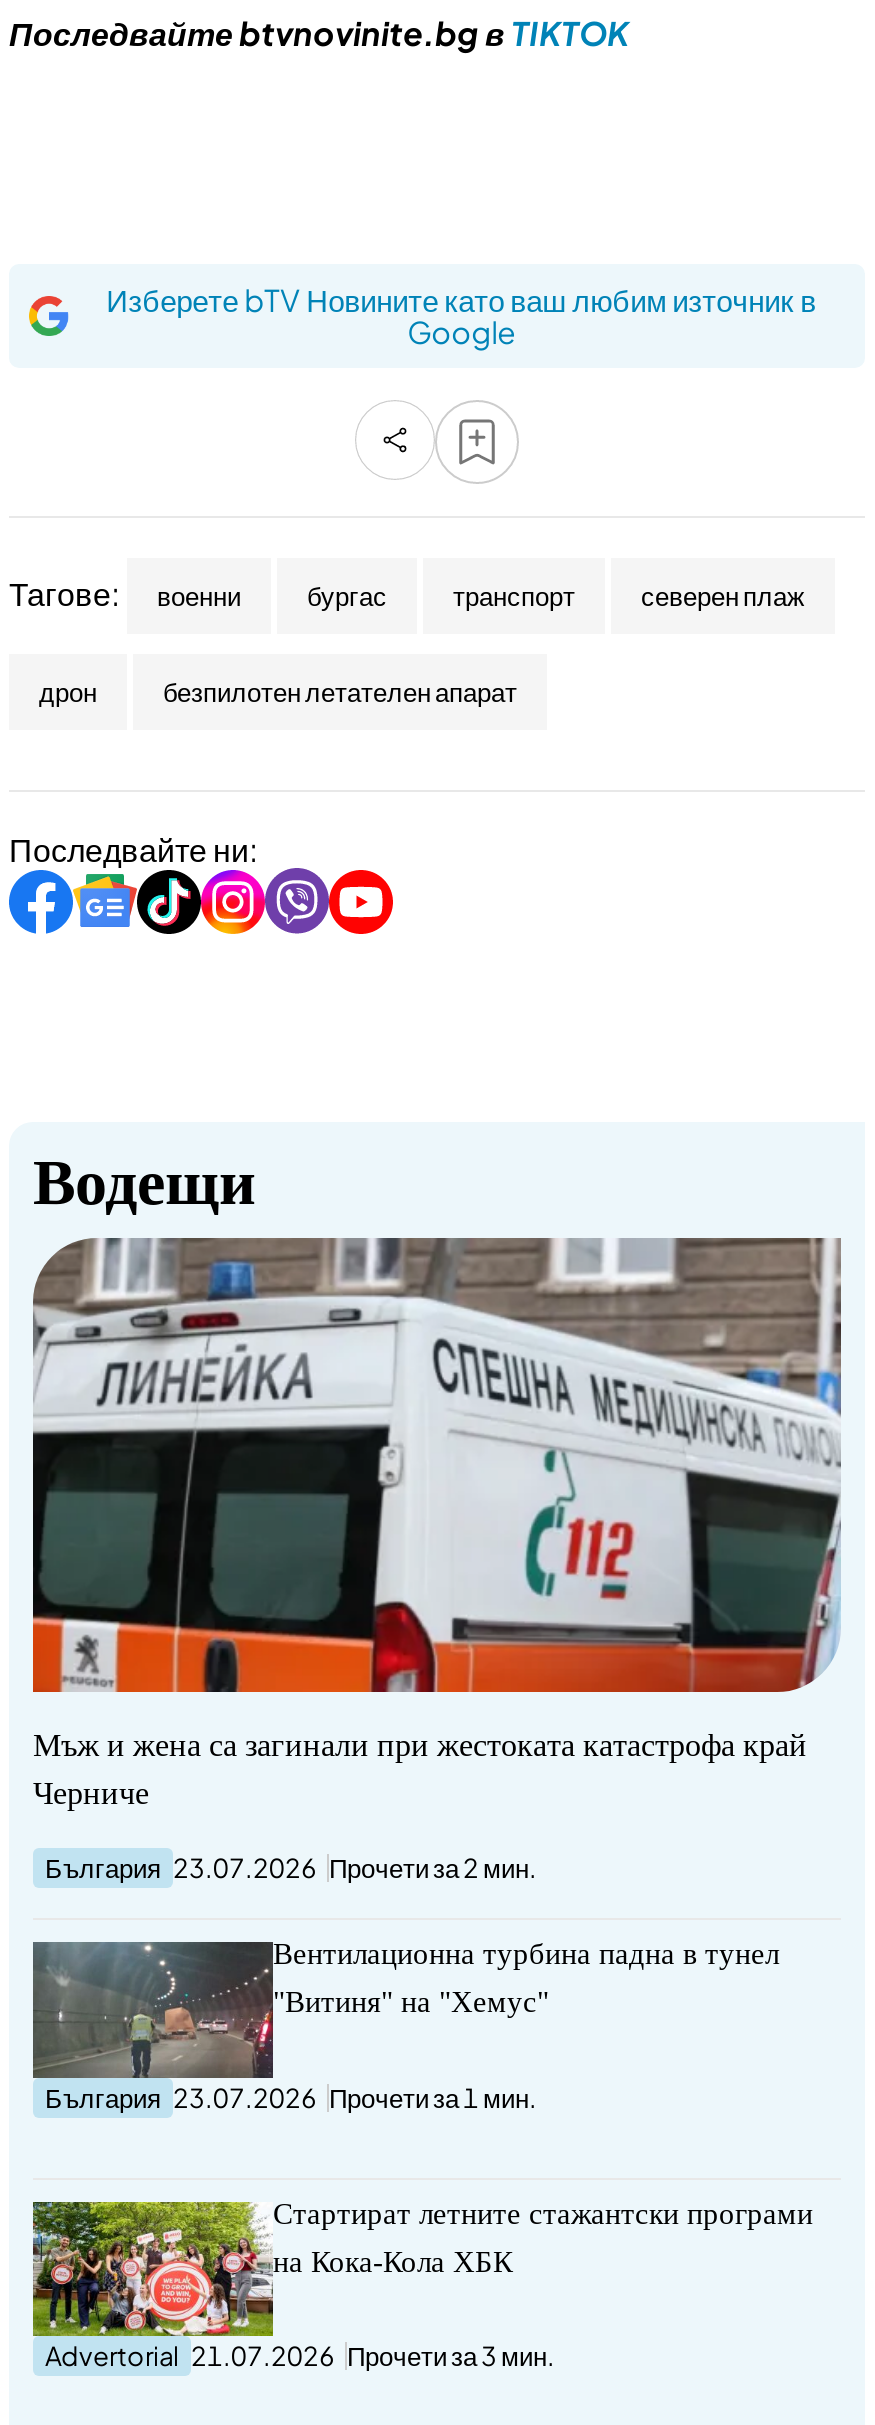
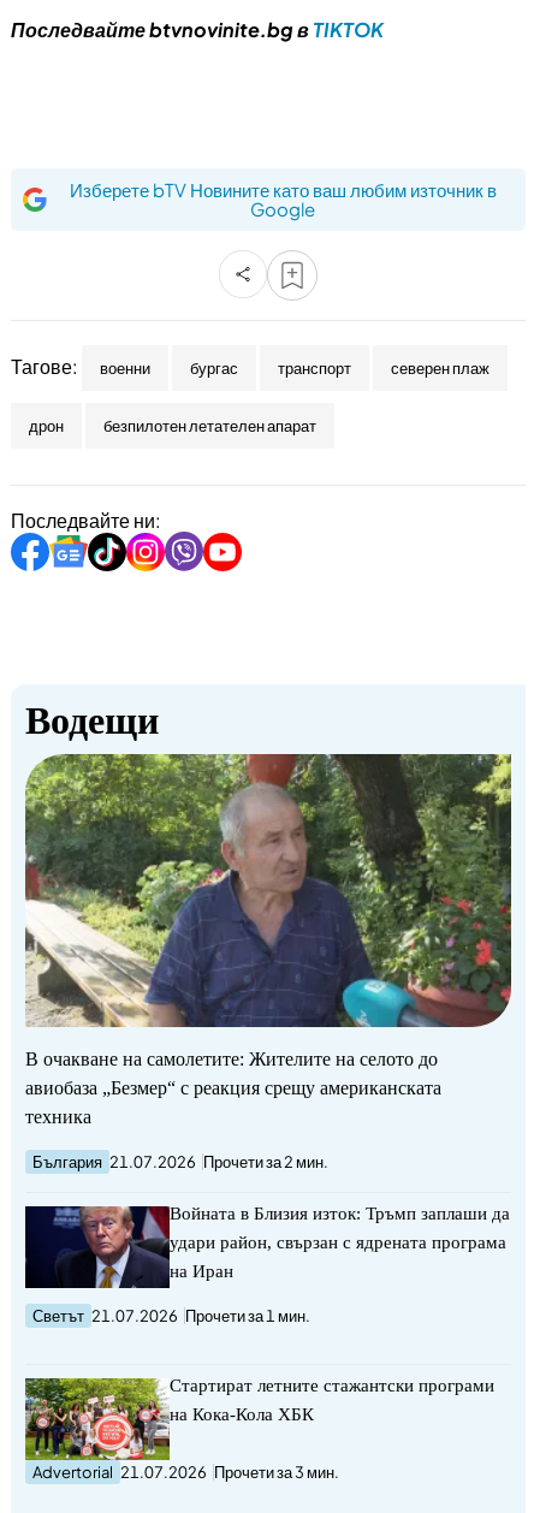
[31,1236,841,2113] [image] | Мъж и жена са загинали при жестоката катастрофа край | Черниче | България 23.07.2026 Прочети за 2 мин. | Вентилационна турбина падна в тунел | "Витиня" на "Хемус" | България 23.07.2026 Прочети за 1 мин. -> [24,753,512,1326] [image] | В очакване на самолетите: Жителите на селото до | авиобаза „Безмер“ с реакция срещу американската | техника | България 21.07.2026 Прочети за 2 мин. | Войната в Близия изток: Тръмп заплаши да | удари район, свързан с ядрената програма | на Иран | Светът 21.07.2026 Прочети за 1 мин.
[33,1948,245,2066] [image] -> [26,1205,153,1252] [image]

